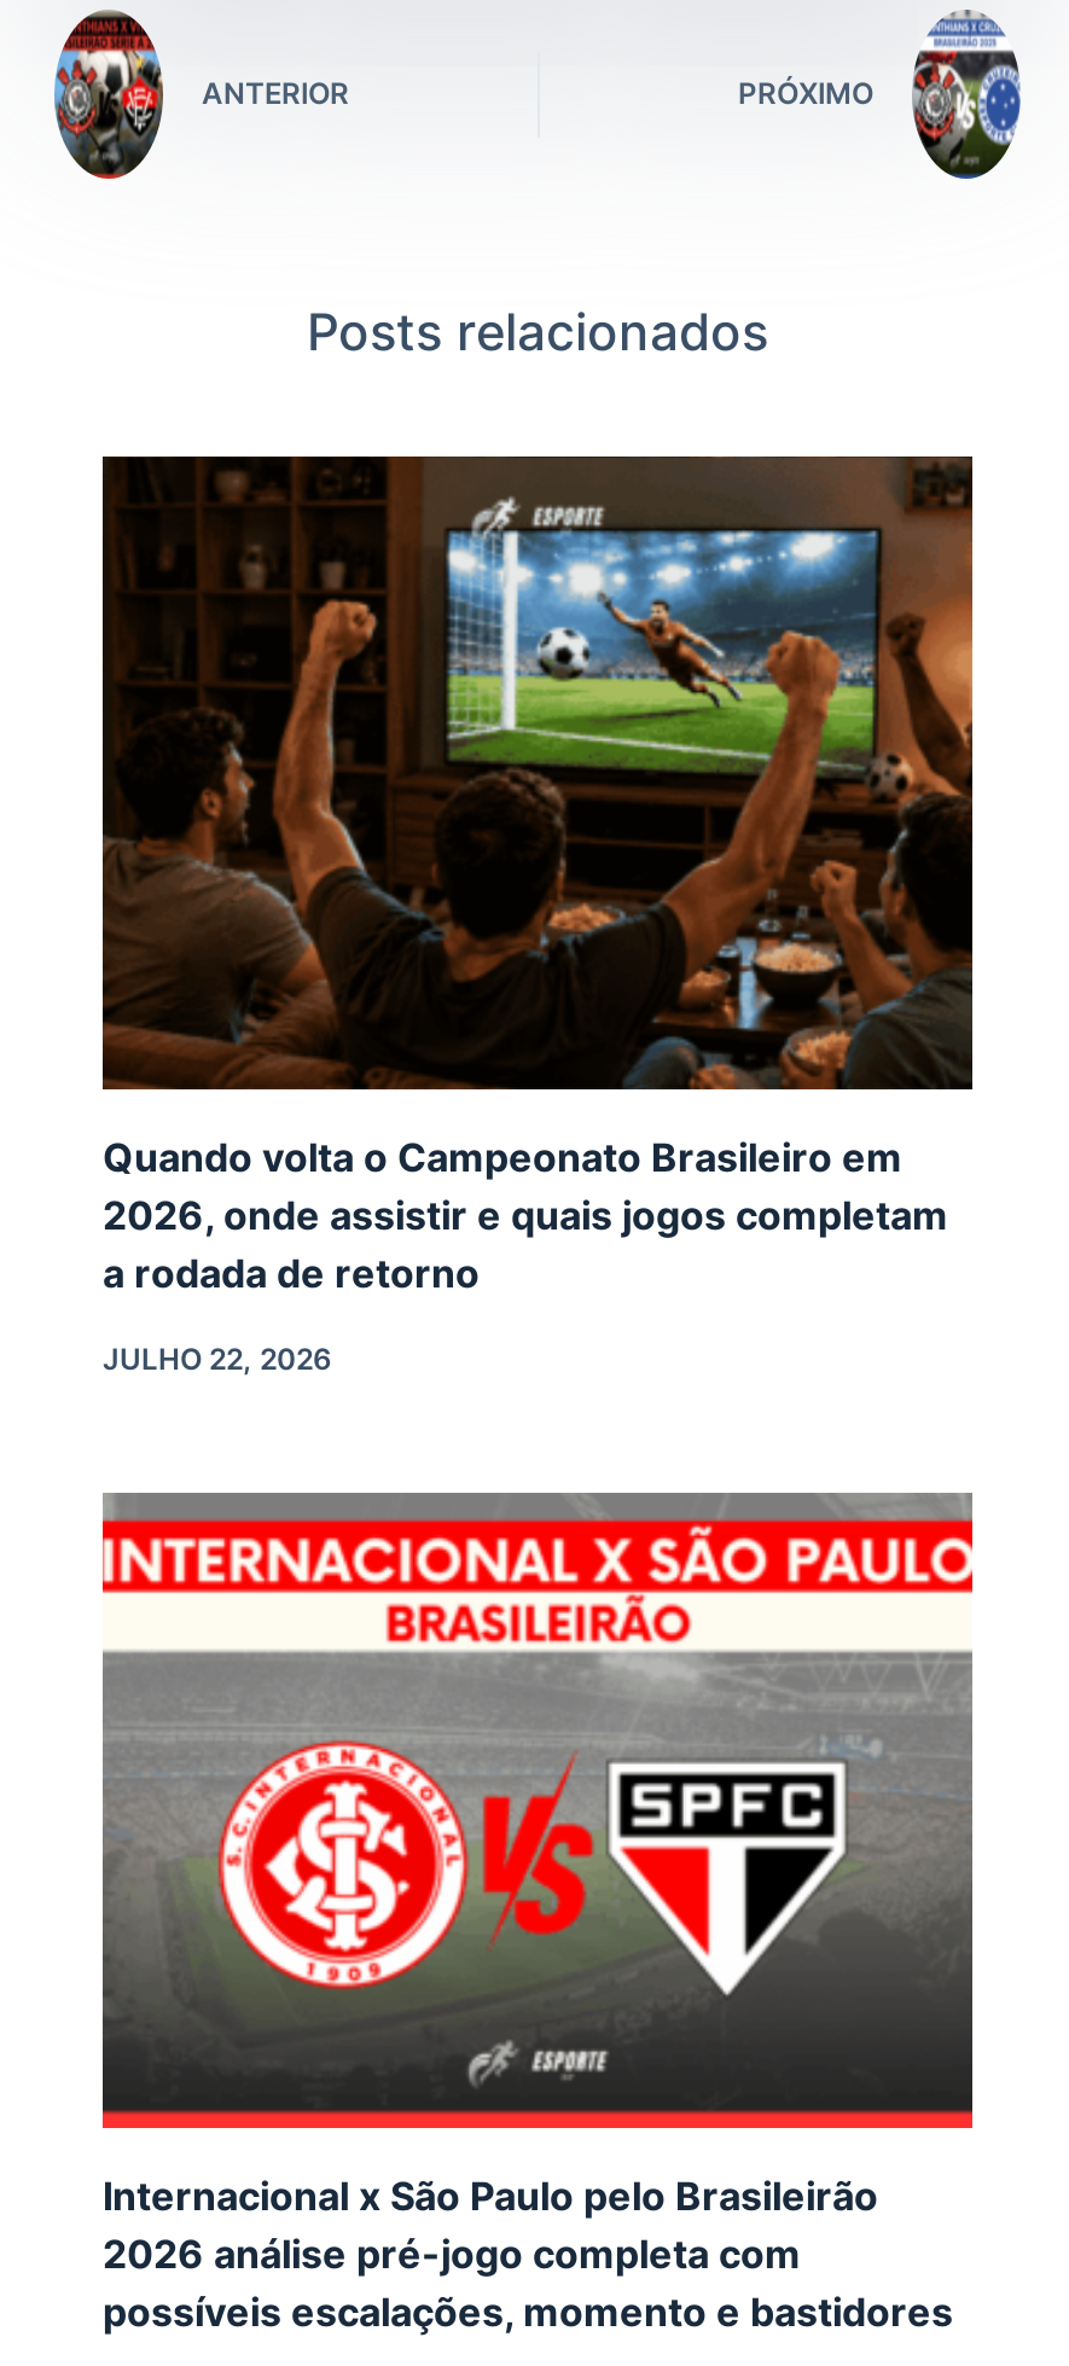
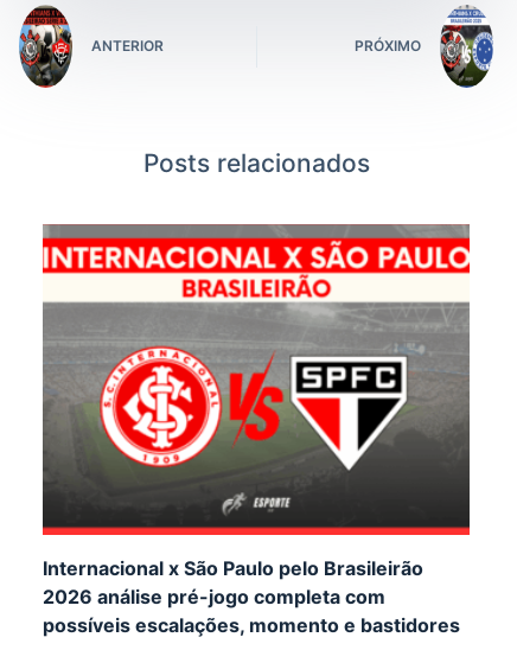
[100,457,975,1378] [image] | Quando volta o Campeonato Brasileiro em | 2026, onde assistir e quais jogos completam | a rodada de retorno | JULHO 22, 2026 -> none

